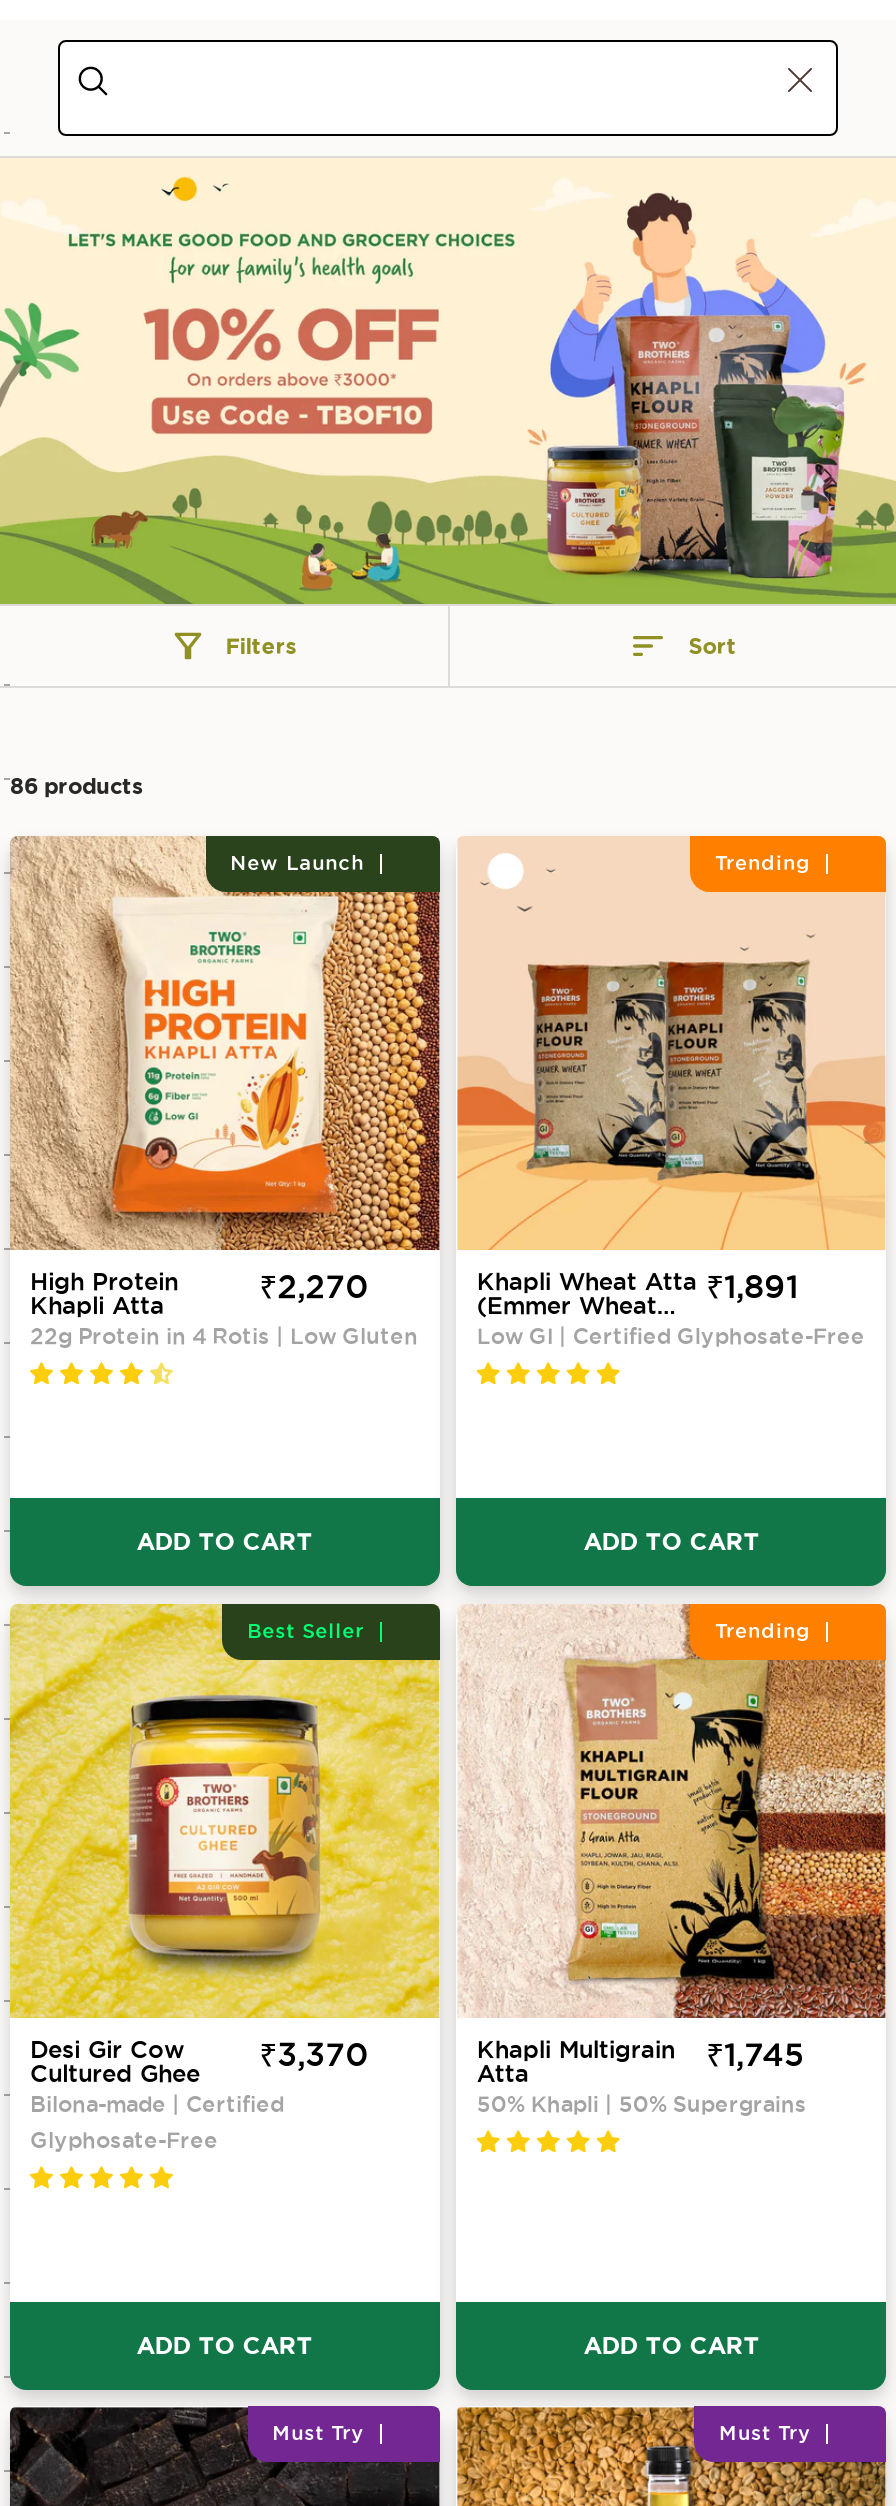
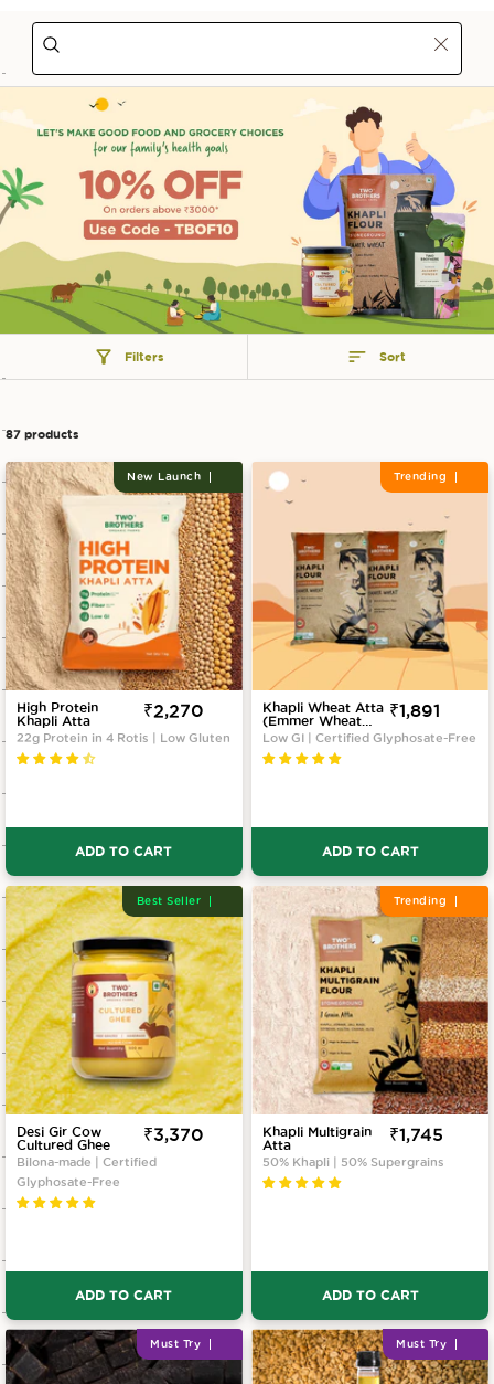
[10,774,144,798] 86 products -> [6,427,79,440] 87 products

